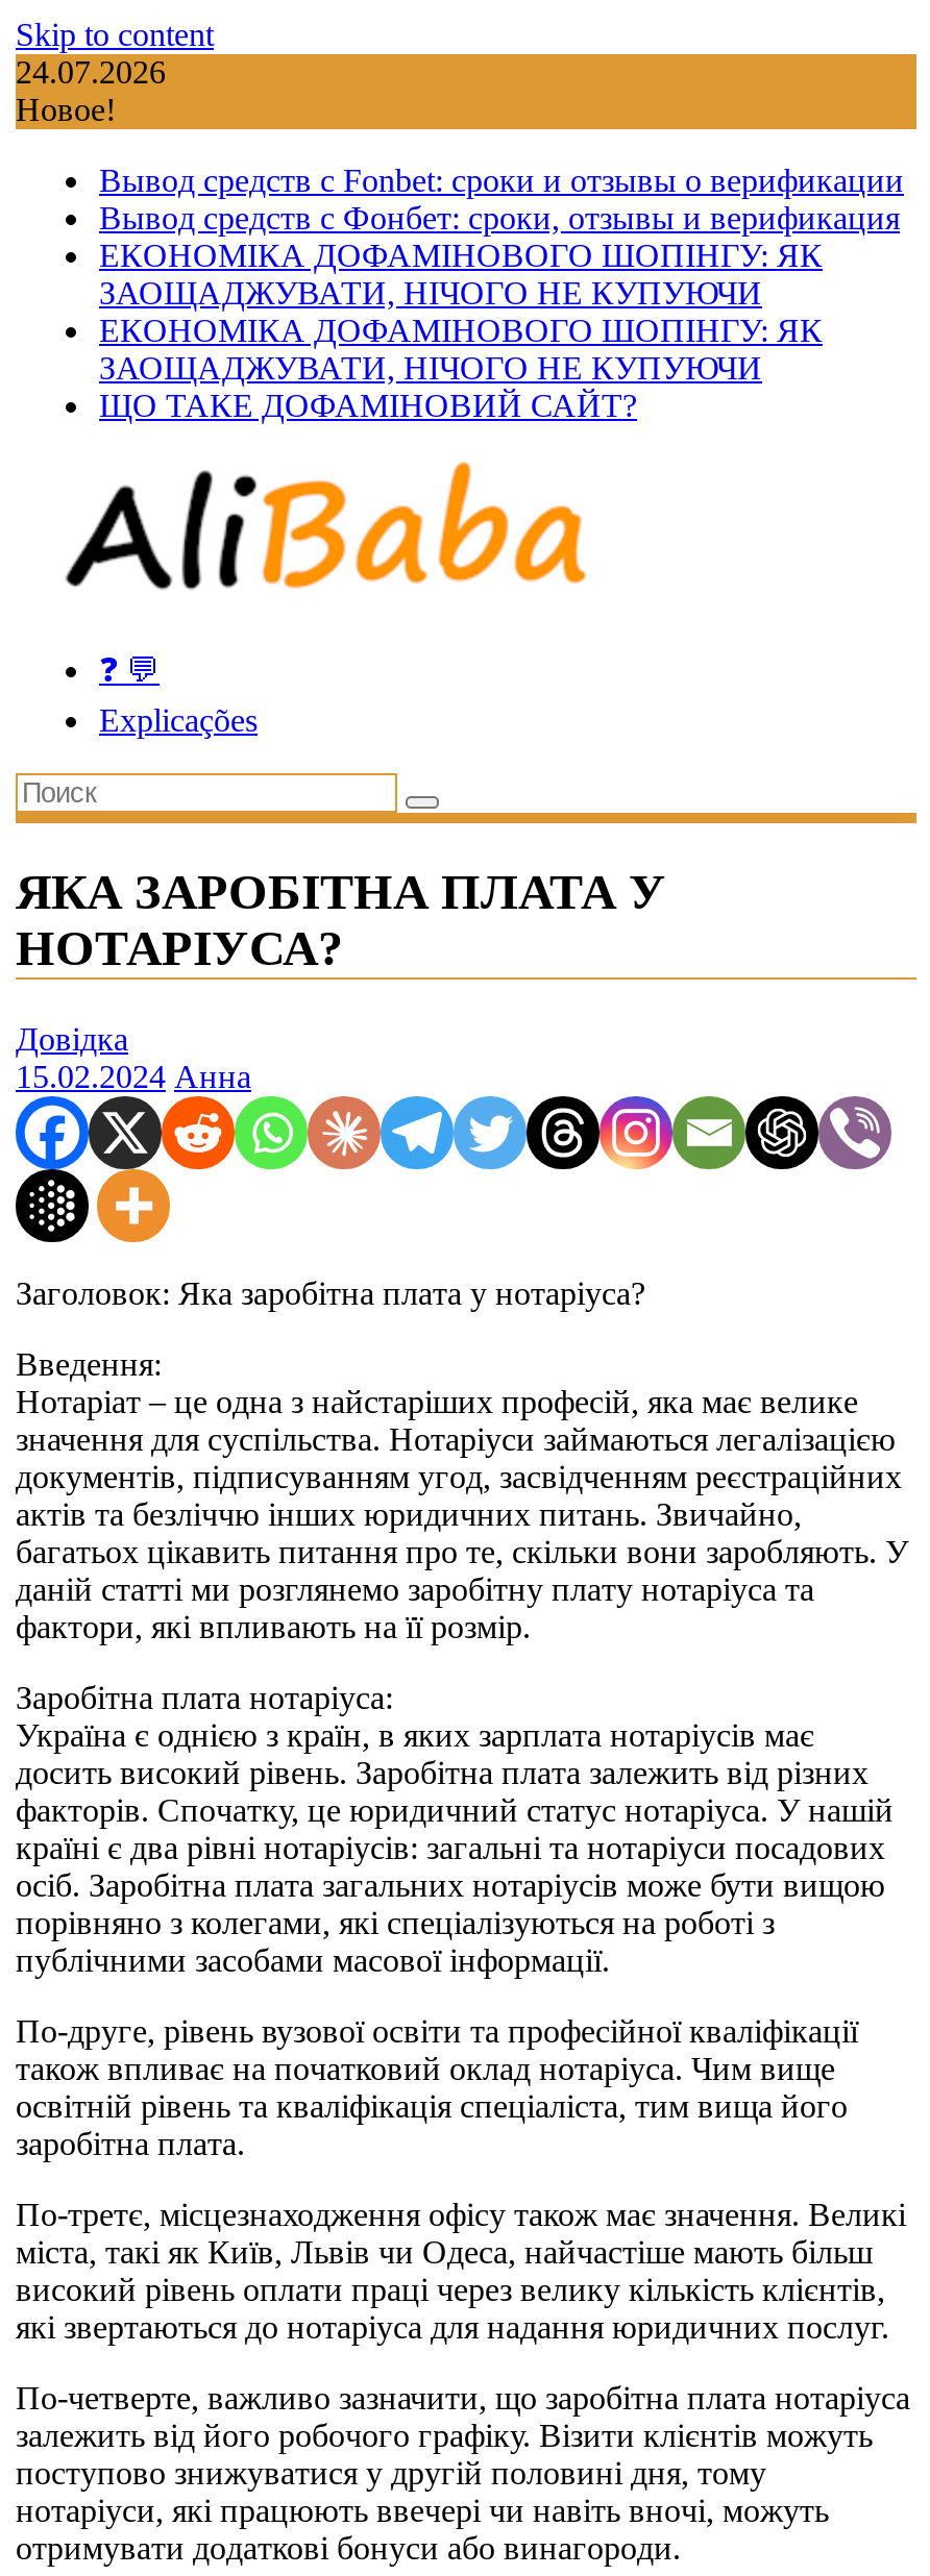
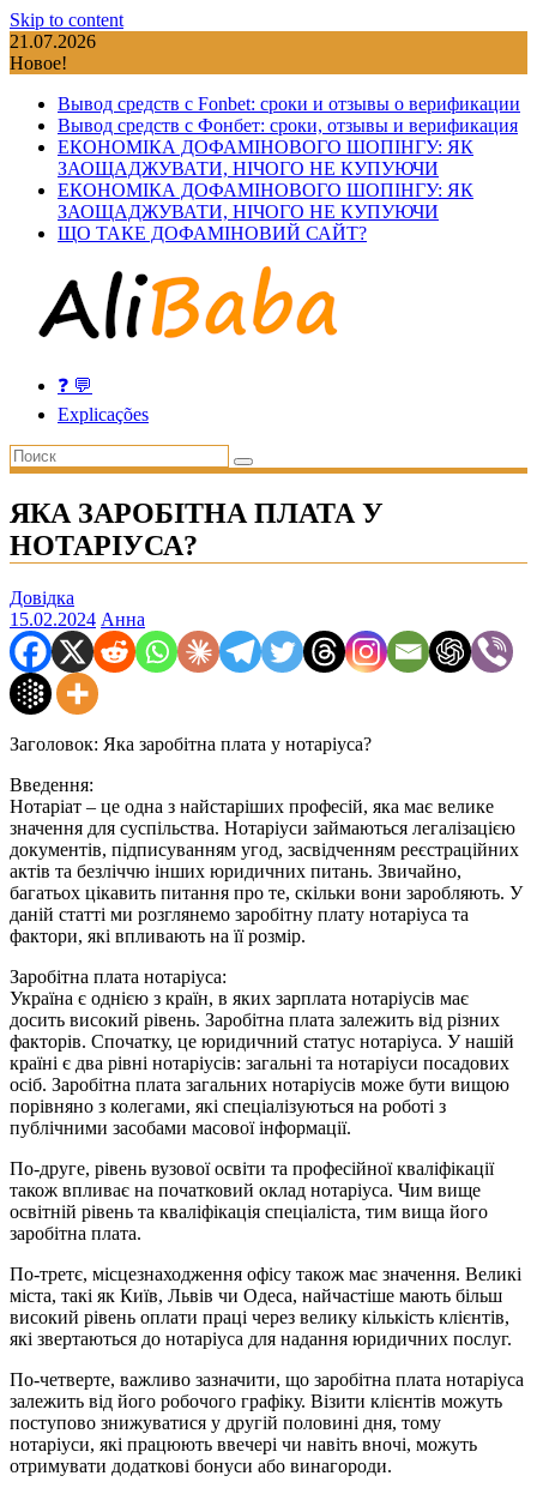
[16,54,166,90] 24.07.2026 -> [10,31,96,52] 21.07.2026

